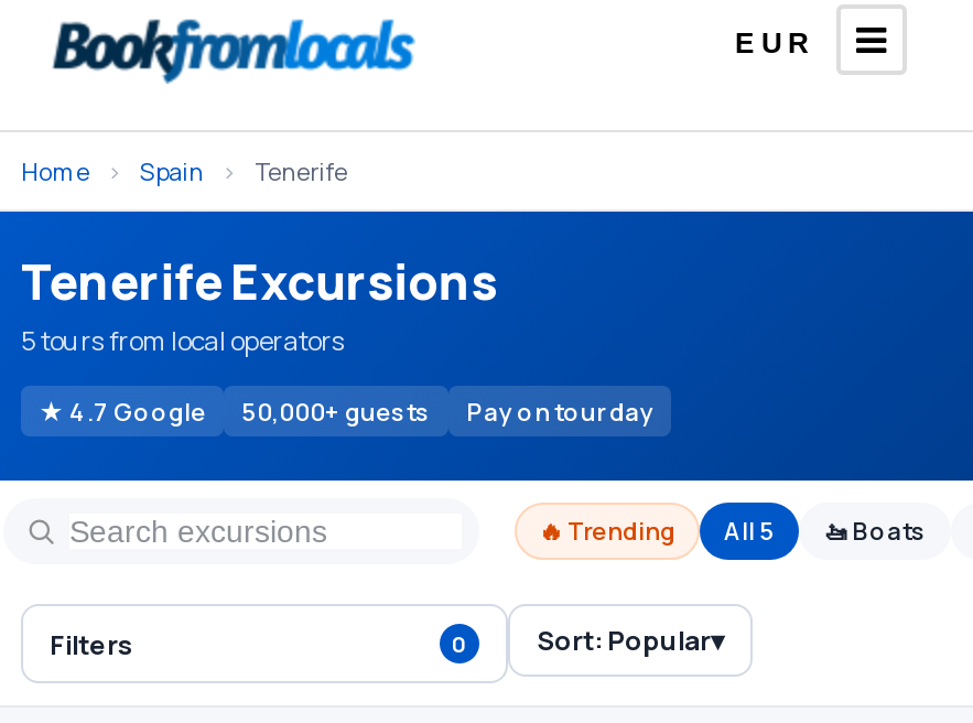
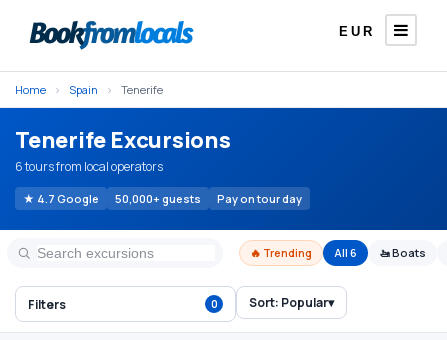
[21,322,345,359] 5 tours from local operators -> [15,158,163,175] 6 tours from local operators
[724,514,775,547] All 5 -> [334,245,357,260] All 6

